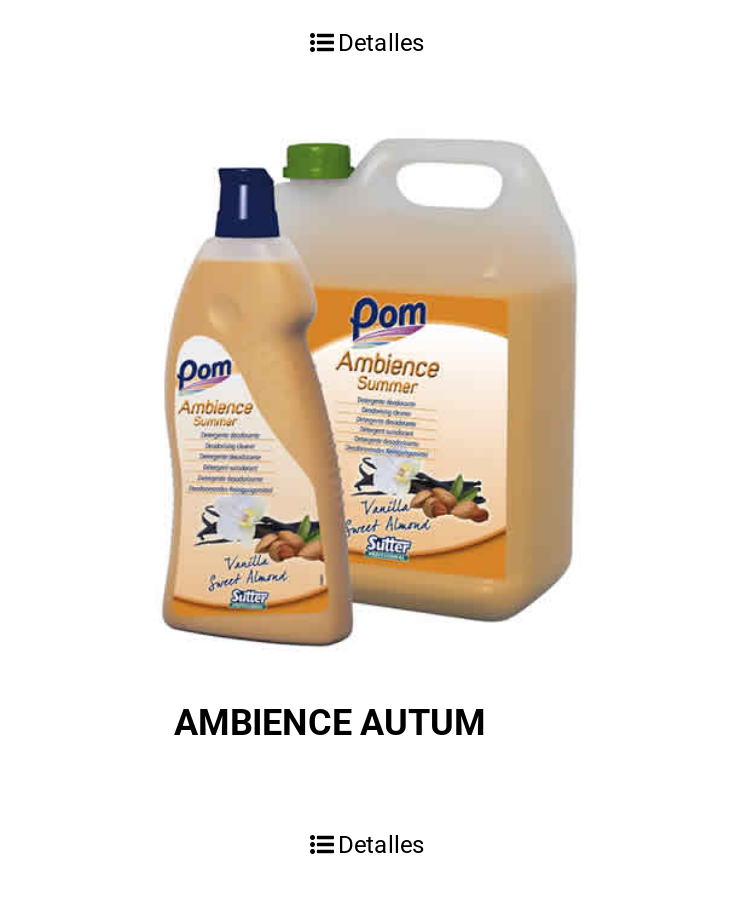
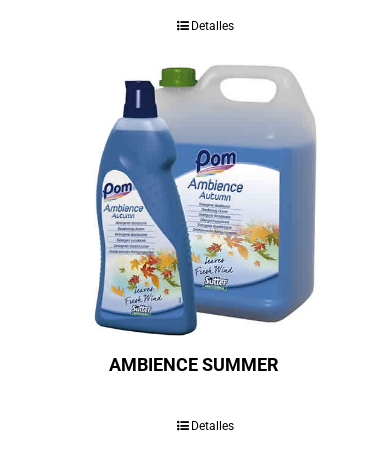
[147,124,589,742] [image] | AMBIENCE AUTUM -> [94,65,317,375] [image] | AMBIENCE SUMMER

